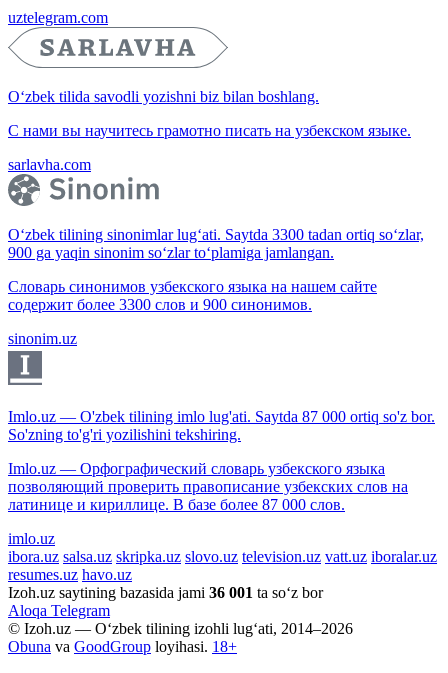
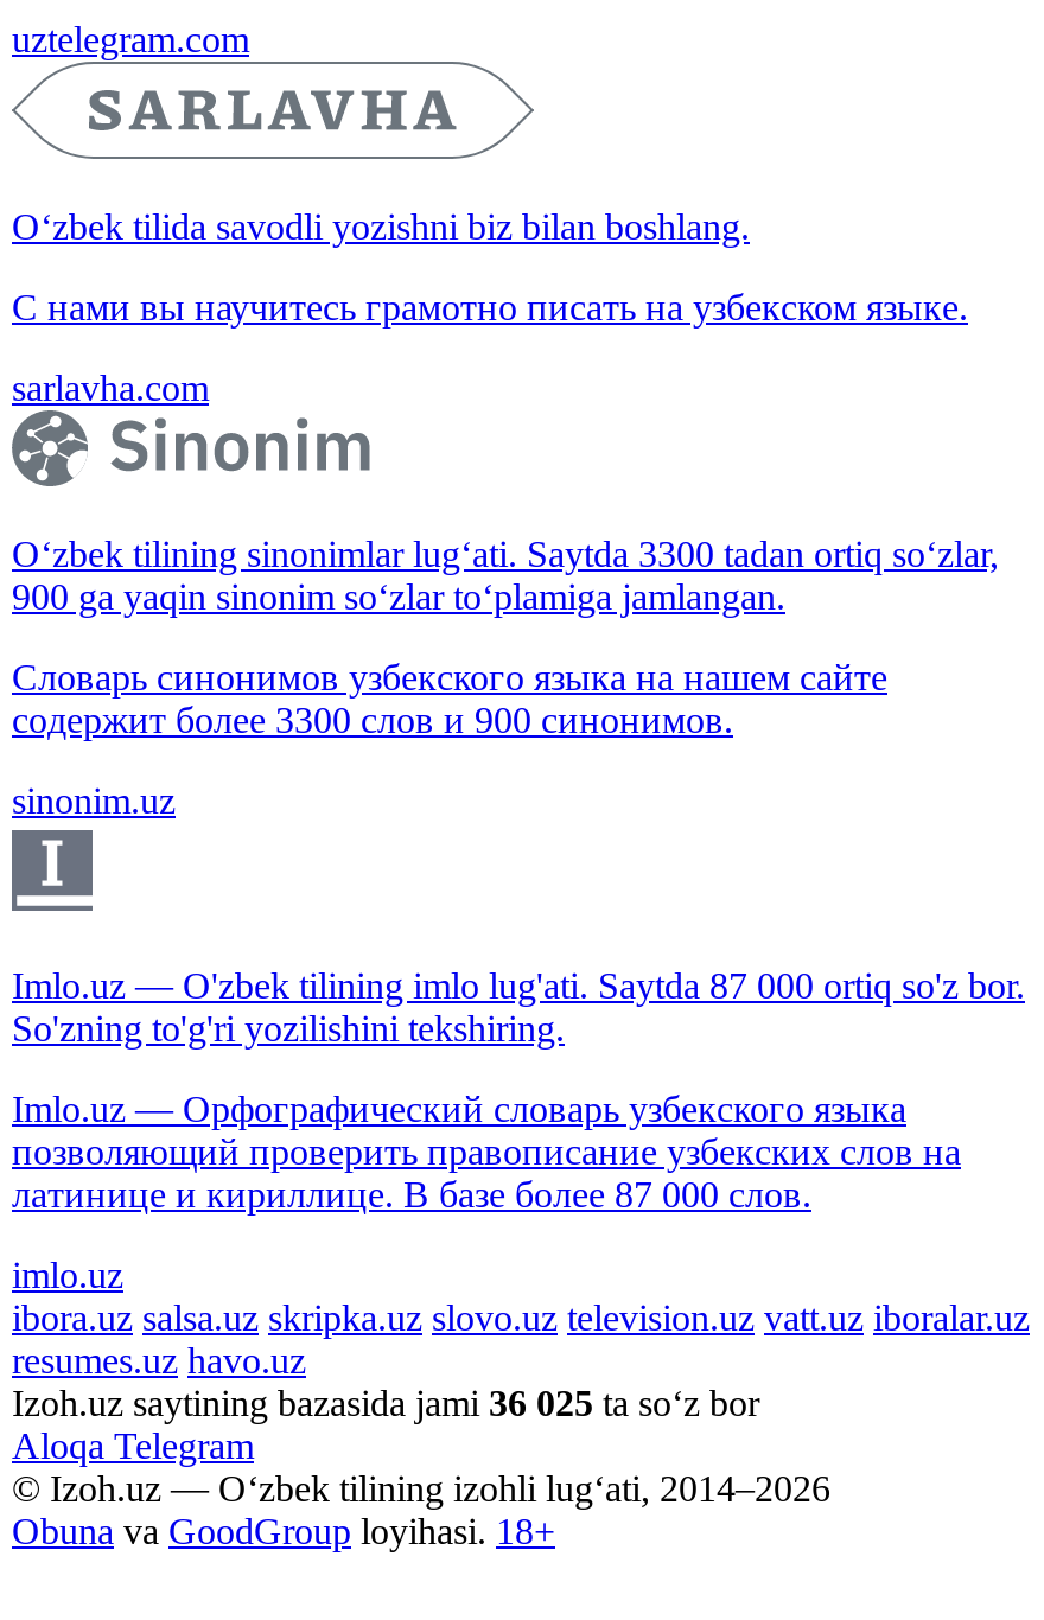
[8,584,323,601] Izoh.uz saytining bazasida jami 36 001 ta so‘z bor -> [12,1383,759,1423] Izoh.uz saytining bazasida jami 36 025 ta so‘z bor

